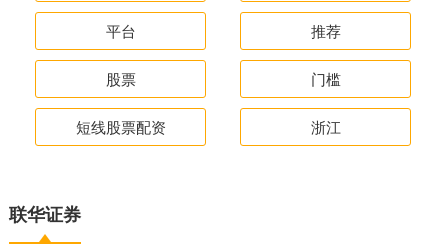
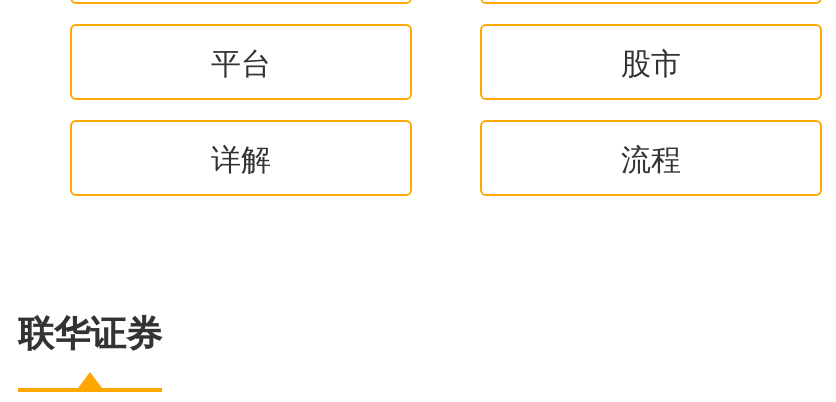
[75,20,340,137] 推荐 | 股票 | 门槛 | 短线股票配资 | 浙江 -> [211,40,681,178] 股市 | 详解 | 流程

